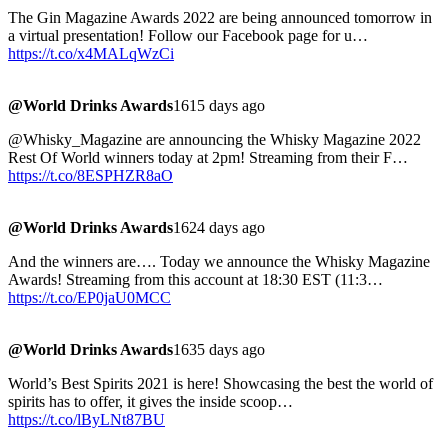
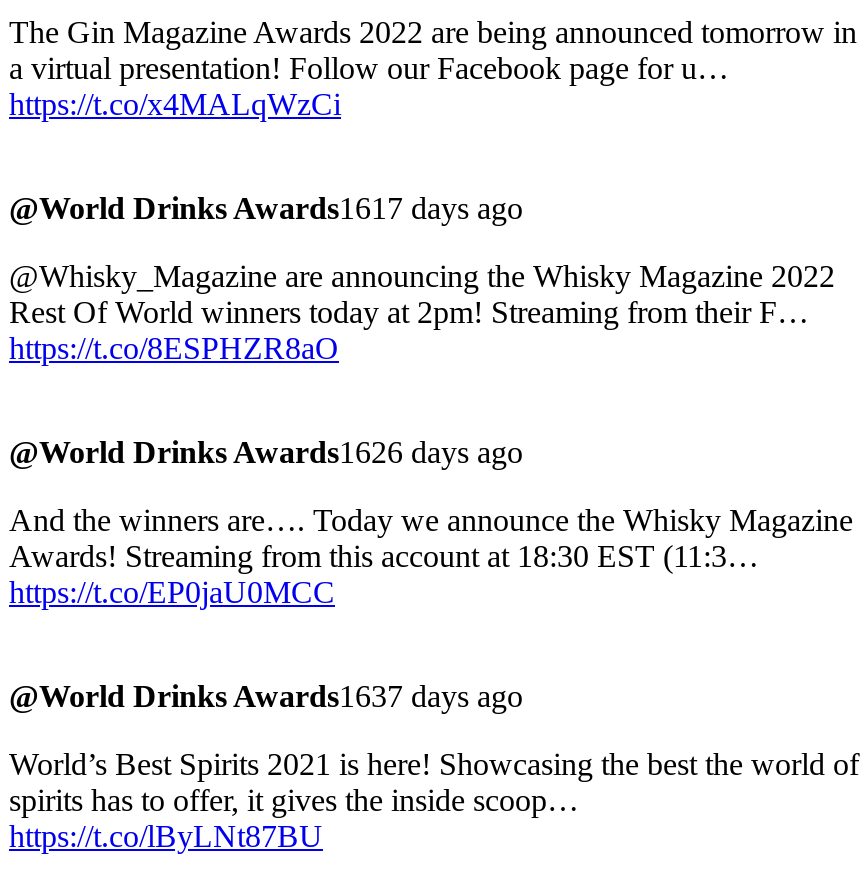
[8,96,265,113] @World Drinks Awards1615 days ago -> [9,190,523,224] @World Drinks Awards1617 days ago
[8,218,265,235] @World Drinks Awards1624 days ago -> [9,434,523,468] @World Drinks Awards1626 days ago
[8,340,265,357] @World Drinks Awards1635 days ago -> [9,678,523,712] @World Drinks Awards1637 days ago

